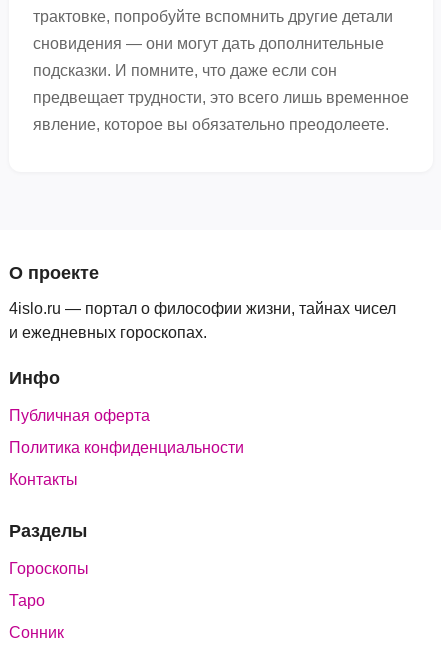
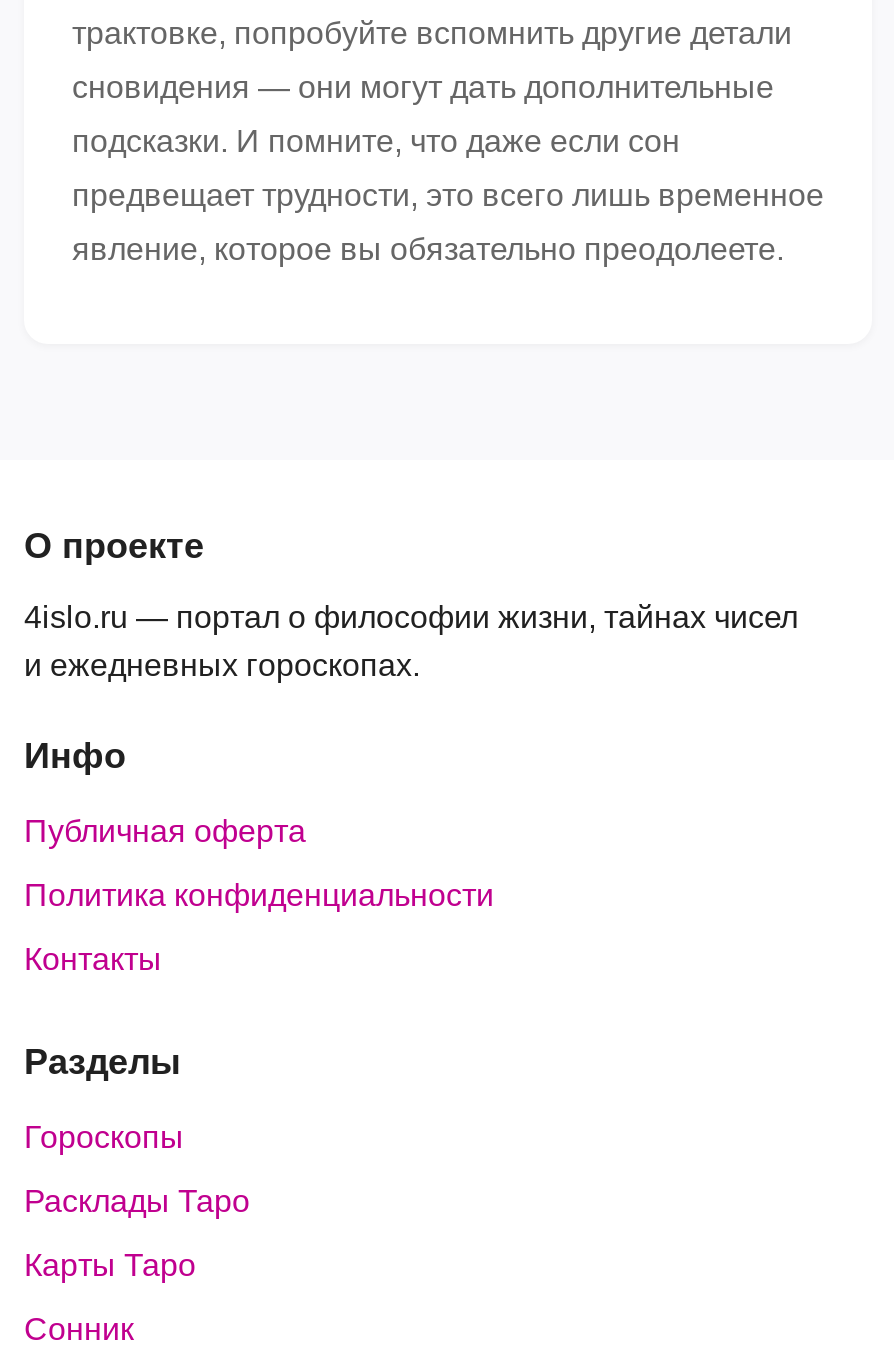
[9,592,45,609] Таро -> [24,1184,250,1282] Расклады Таро | Карты Таро

